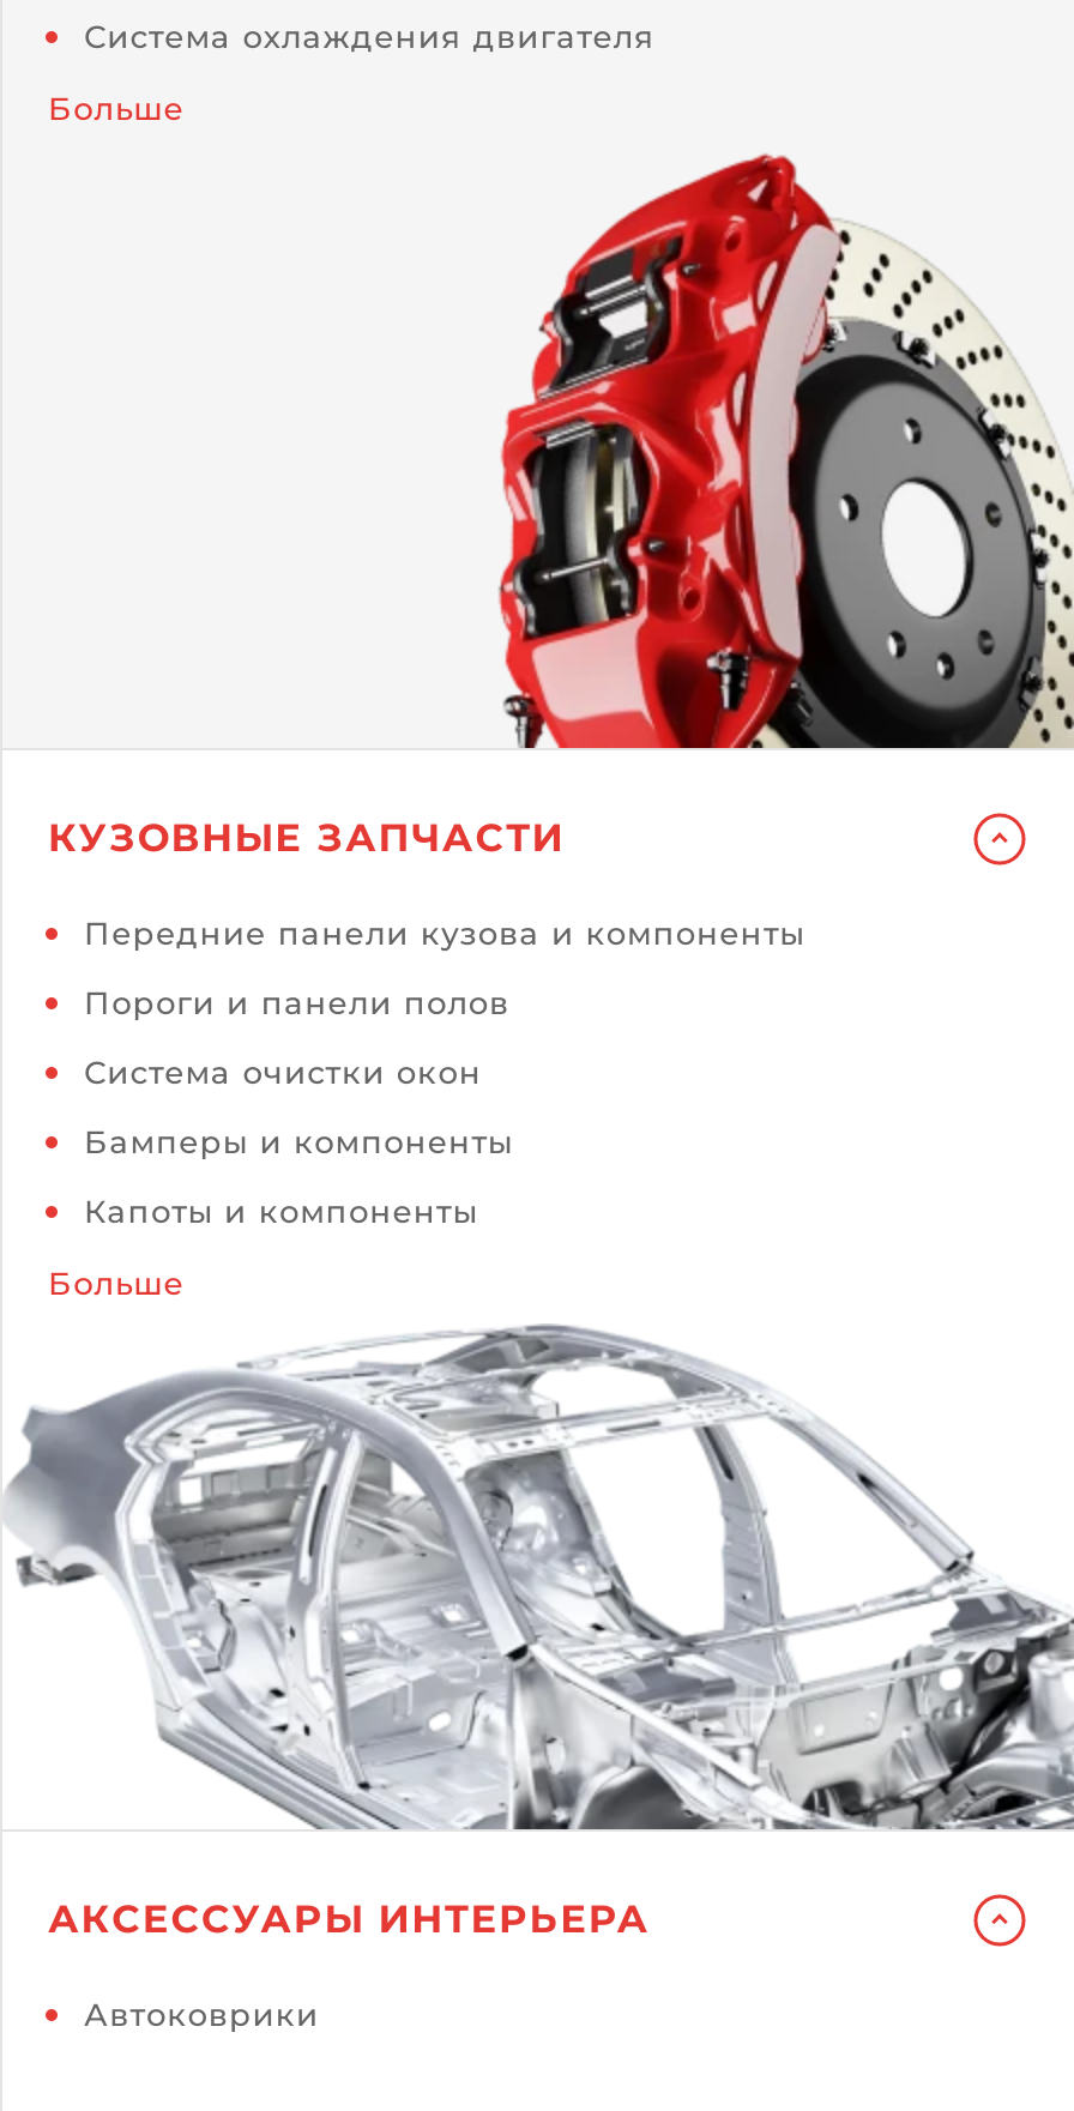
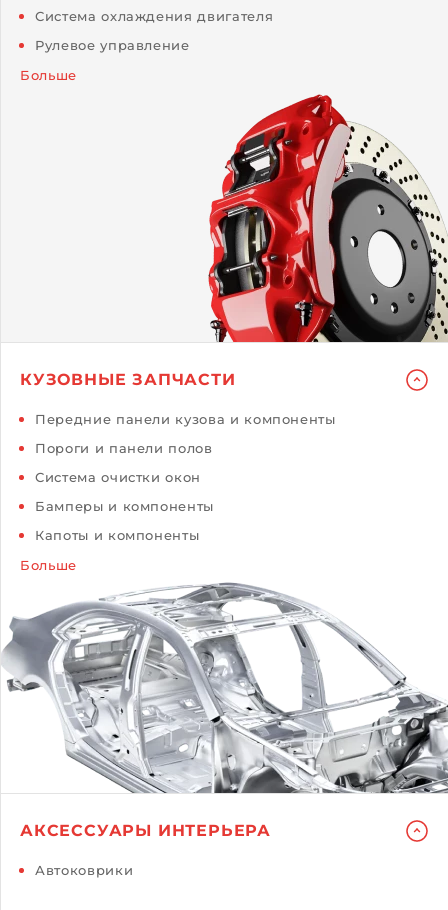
none -> [35,37,190,53] Рулевое управление

